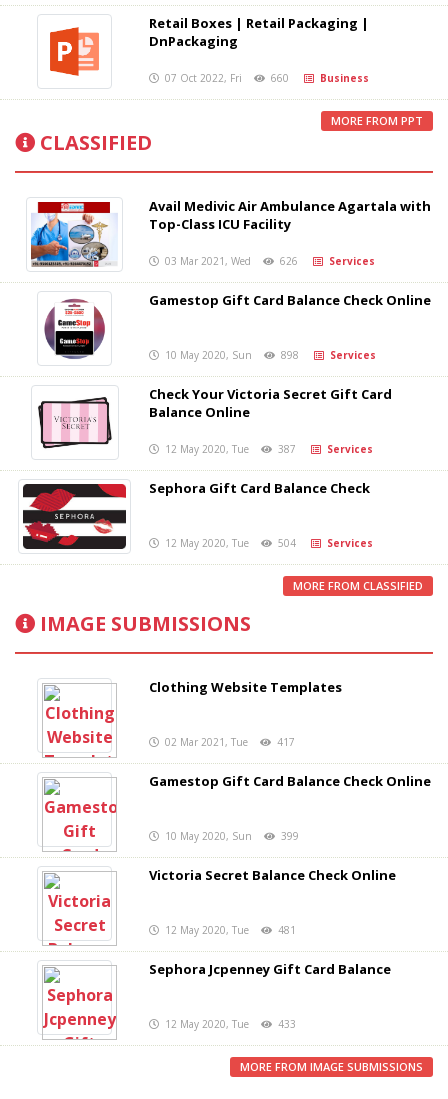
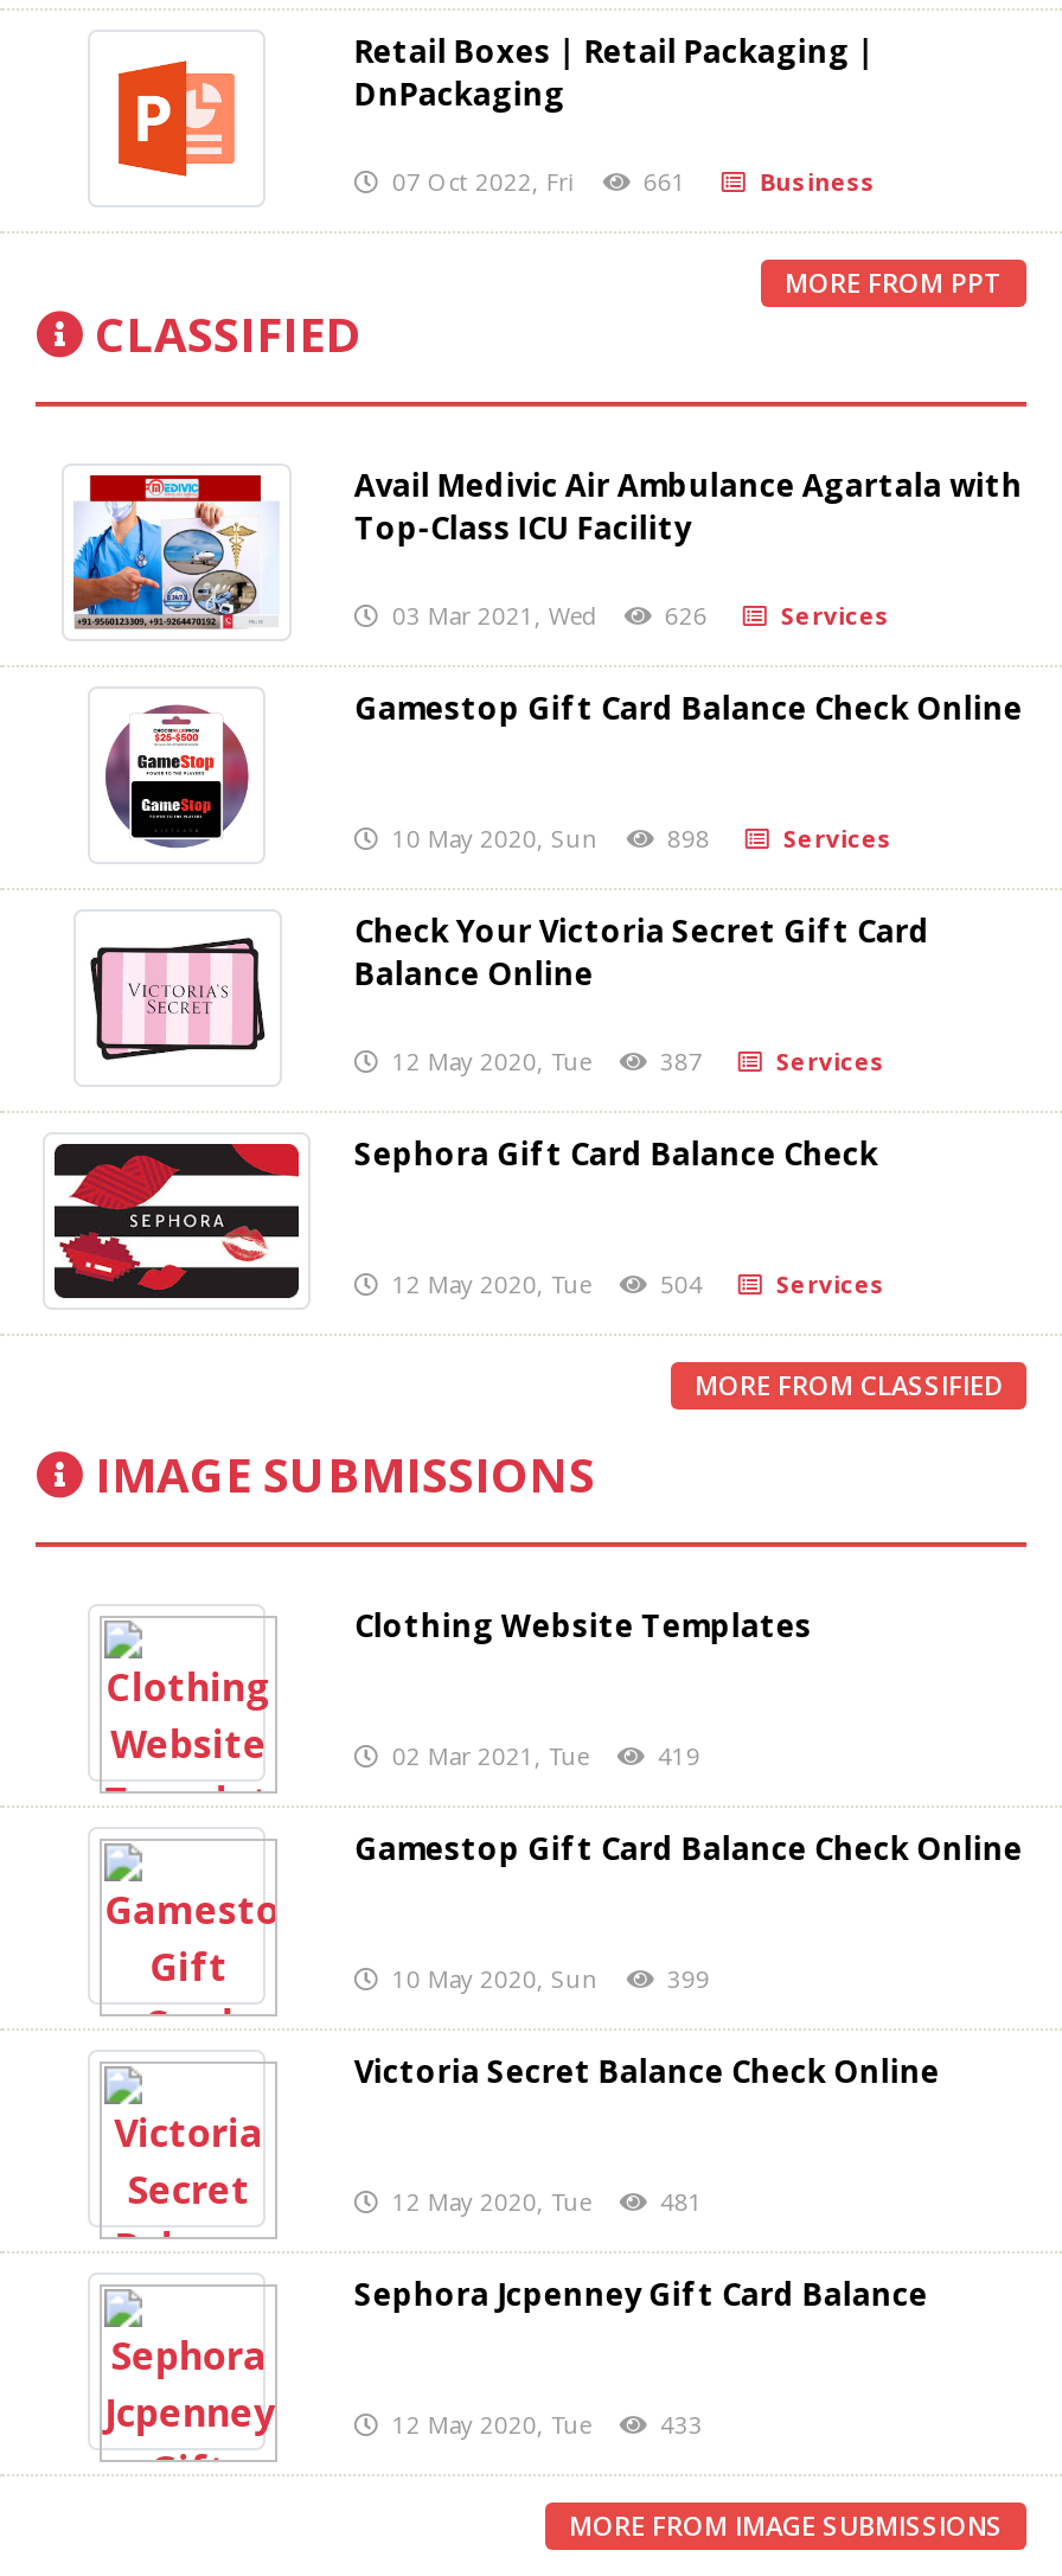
[159,71,369,85] 07 Oct 2022, Fri 660 Business -> [378,165,875,198] 07 Oct 2022, Fri 661 Business
[159,735,307,749] 02 Mar 2021, Tue 417 -> [378,1739,728,1772] 02 Mar 2021, Tue 419

